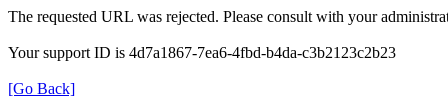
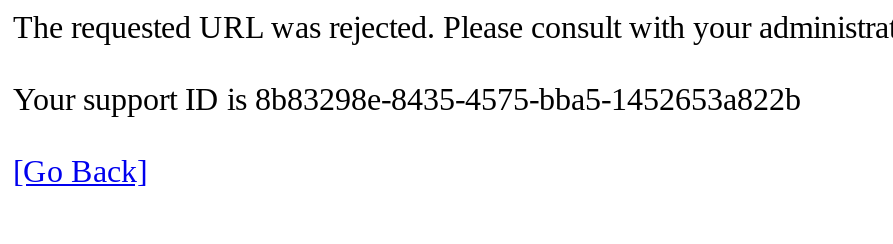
[8,44,396,61] Your support ID is 4d7a1867-7ea6-4fbd-b4da-c3b2123c2b23 -> [13,82,801,116] Your support ID is 8b83298e-8435-4575-bba5-1452653a822b

